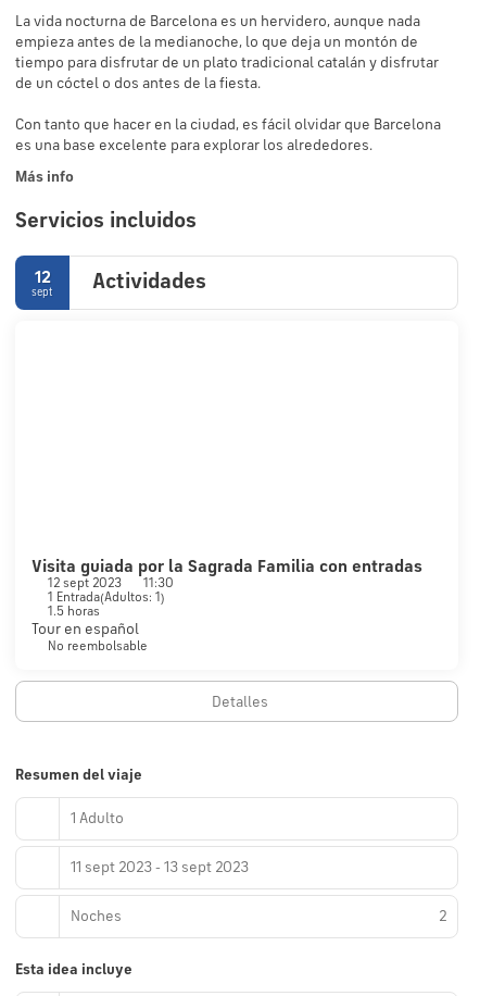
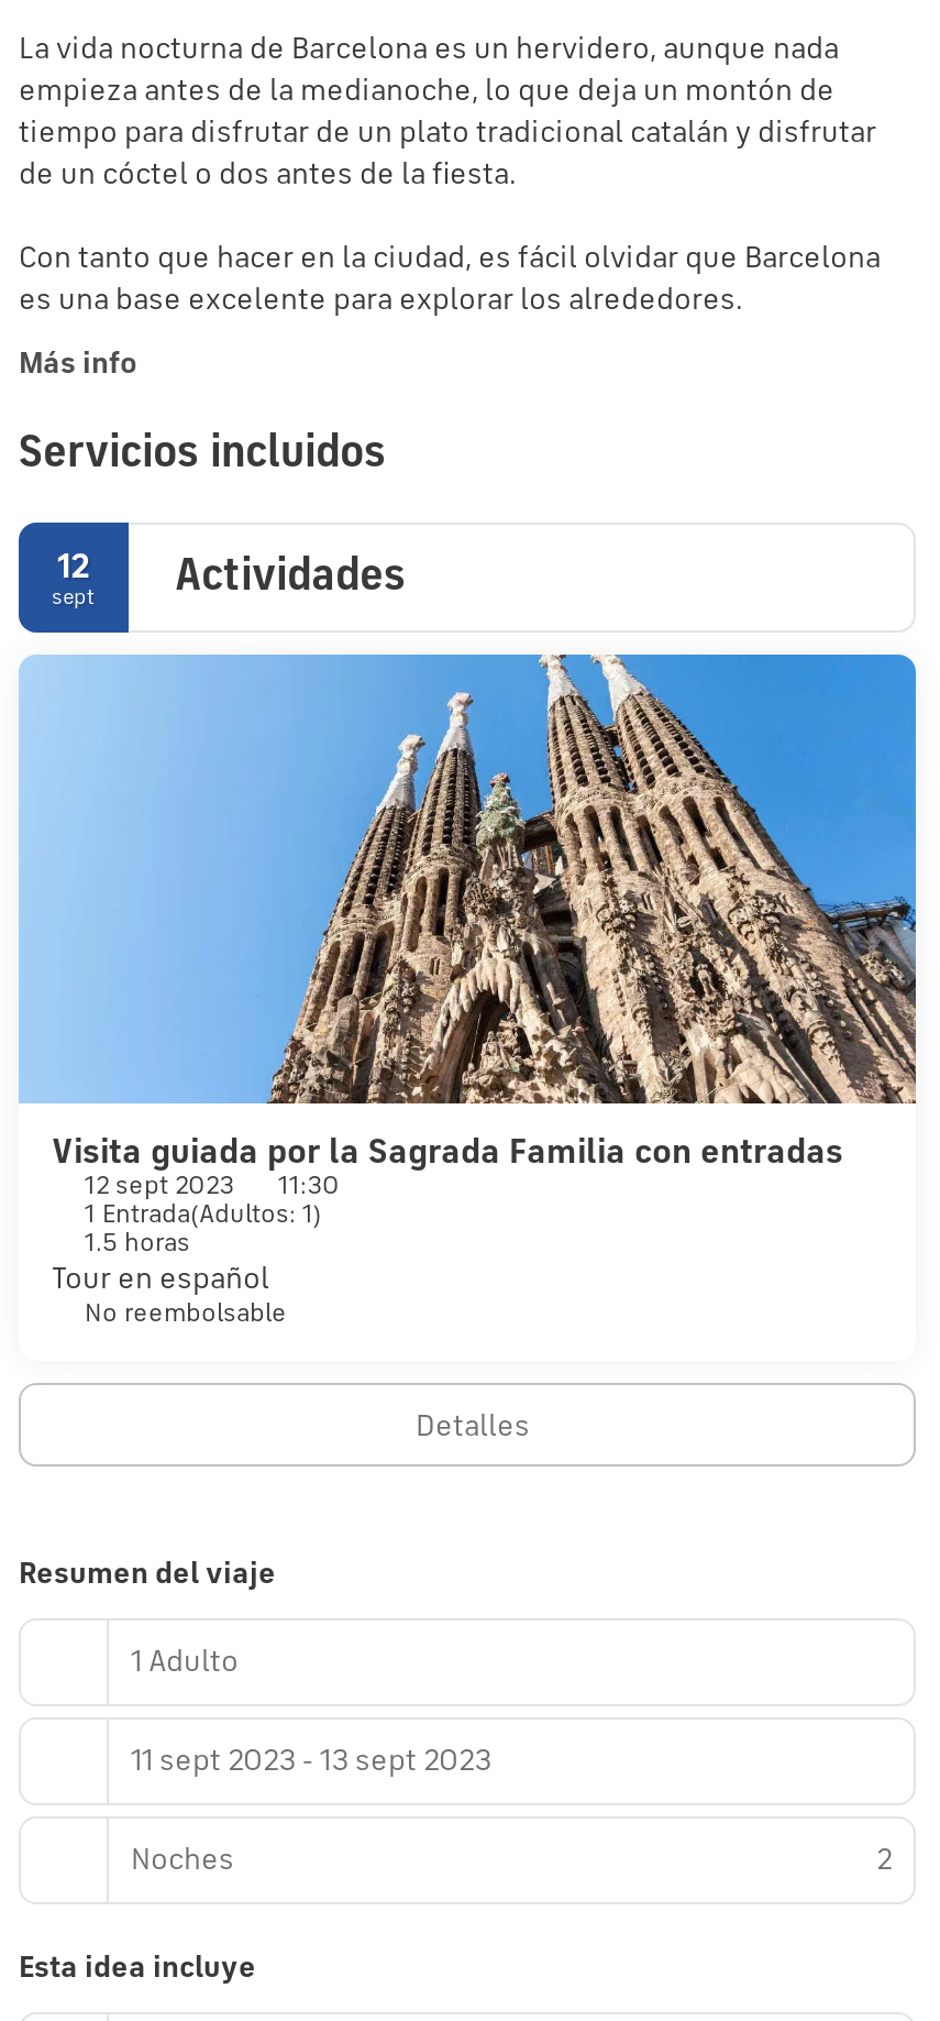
none -> [16,652,918,1106] [image]

